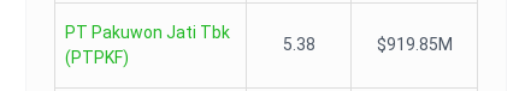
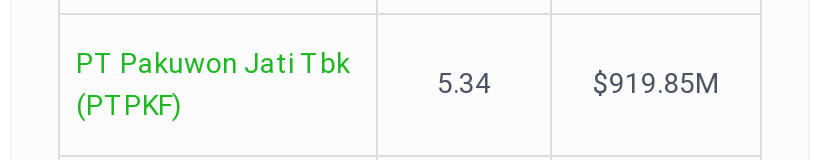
[282,35,315,54] 5.38 -> [437,67,491,99] 5.34

